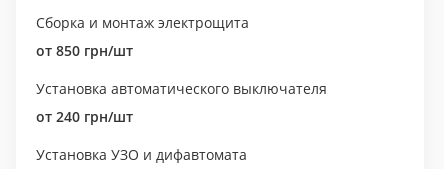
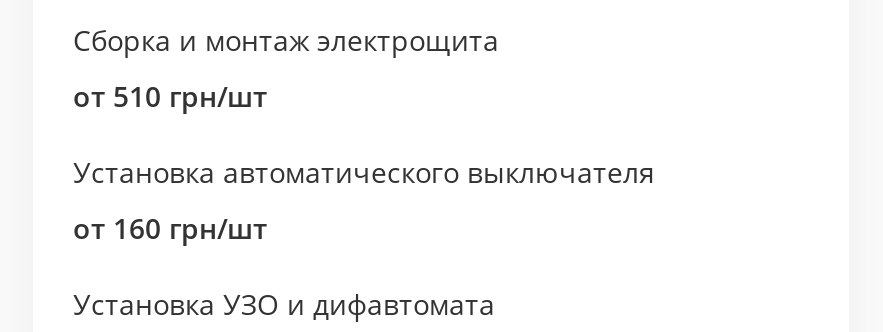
[36,41,133,60] от 850 грн/шт -> [73,77,267,115] от 510 грн/шт
[36,107,133,126] от 240 грн/шт -> [73,209,267,247] от 160 грн/шт

